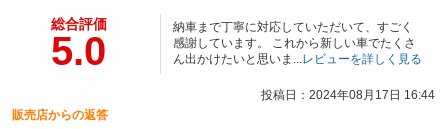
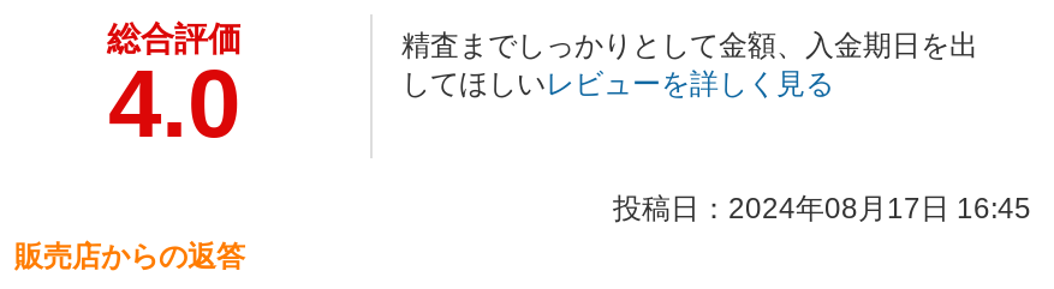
[173,20,422,66] 納車まで丁寧に対応していただいて、すごく | 感謝しています。 これから新しい車でたくさ | ん出かけたいと思いま...レビューを詳しく見る -> [401,29,978,101] 精査までしっかりとして金額、入金期日を出 | してほしいレビューを詳しく見る
[51,29,106,73] 5.0 -> [108,50,240,156] 4.0
[261,88,435,102] 投稿日：2024年08月17日 16:44 -> [613,192,1031,225] 投稿日：2024年08月17日 16:45

